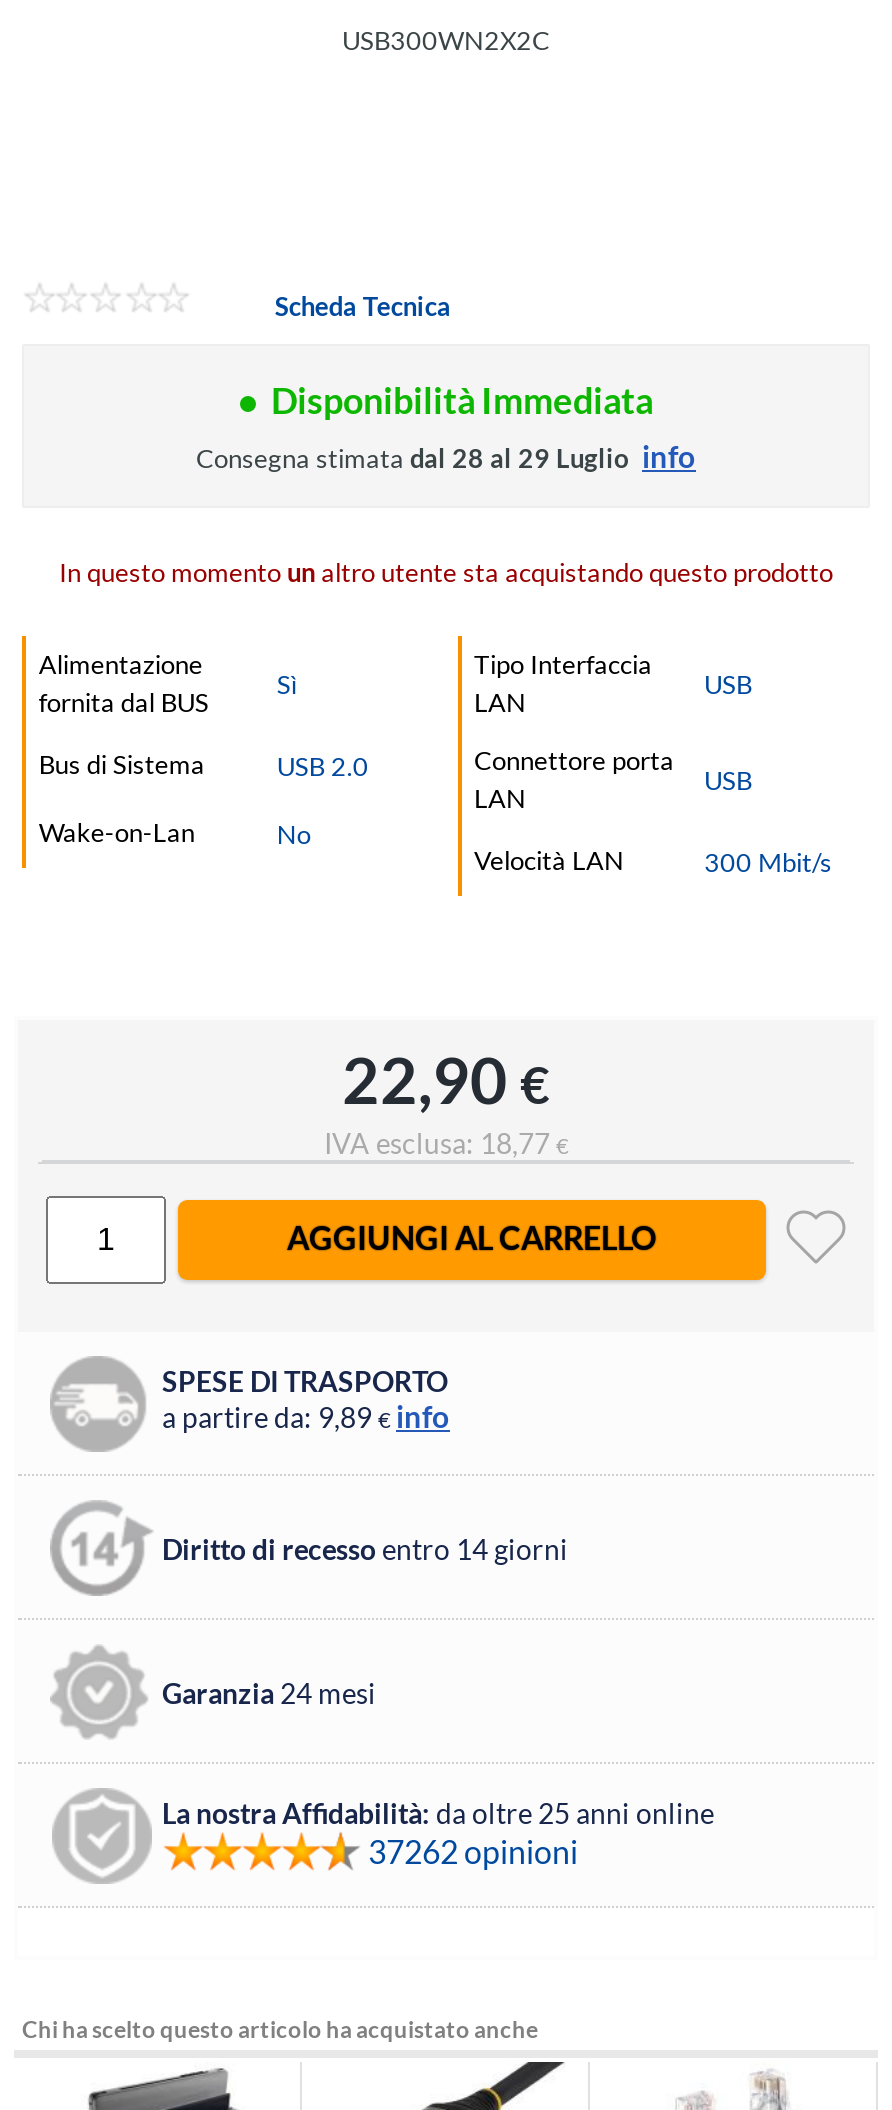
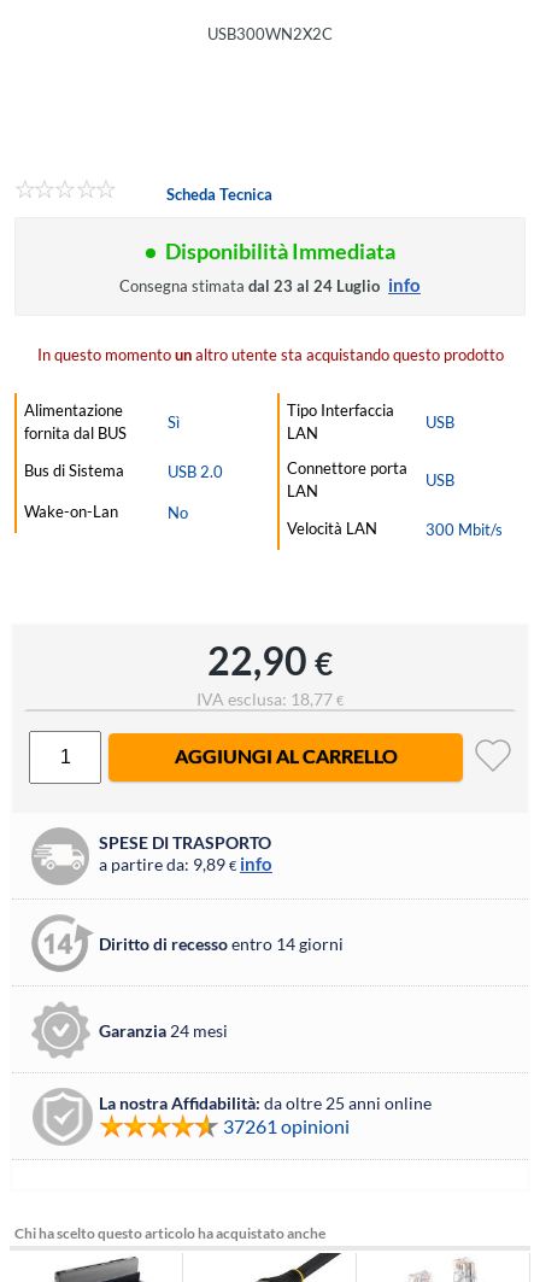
[196,438,696,474] Consegna stimata dal 28 al 29 Luglio info -> [119,274,421,295] Consegna stimata dal 23 al 24 Luglio info
[368,1832,578,1870] 37262 opinioni -> [223,1115,350,1138] 37261 opinioni

